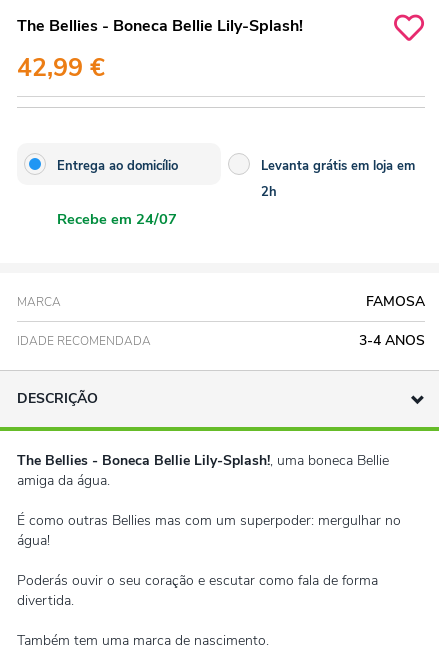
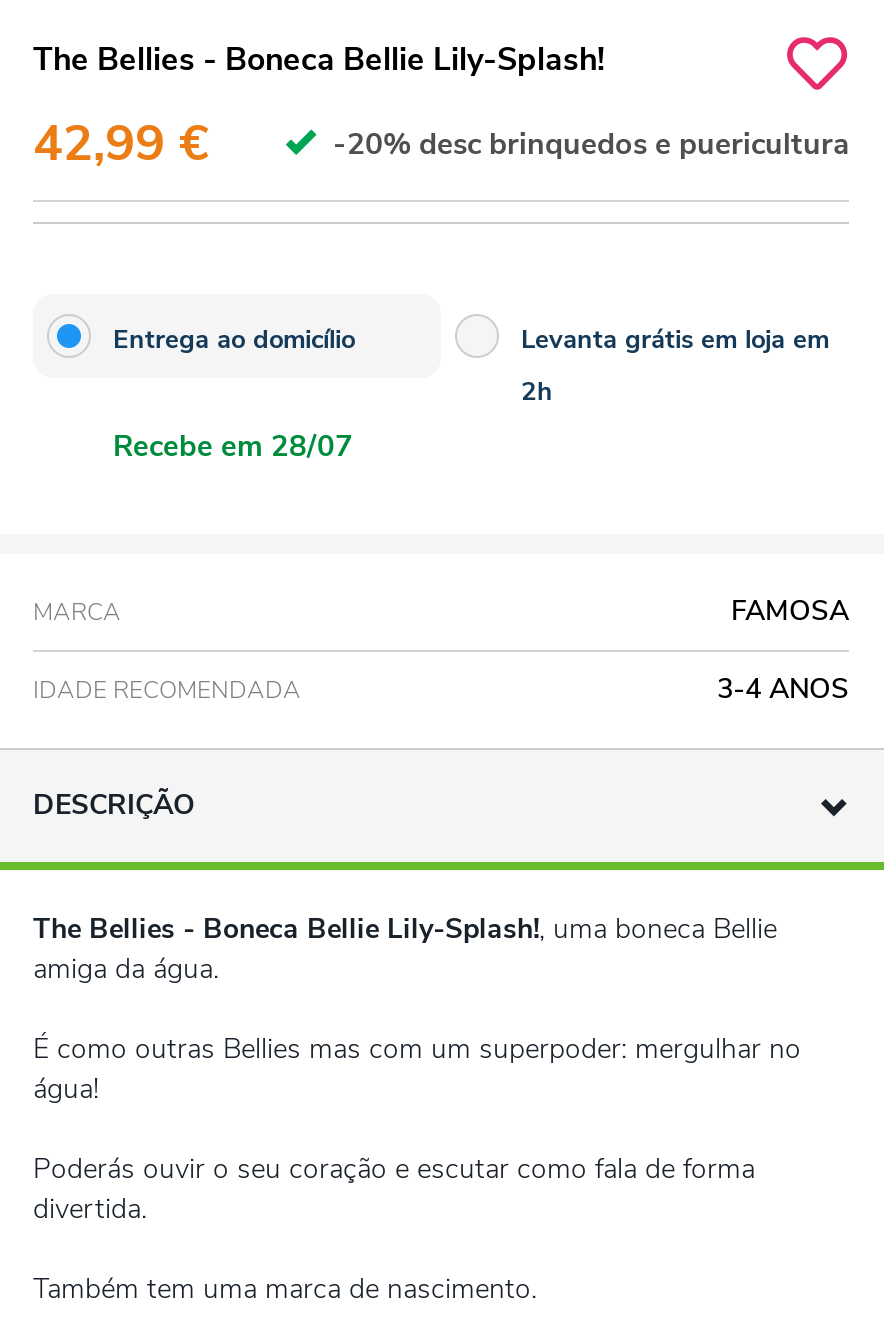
none -> [325,124,849,164] -20% desc brinquedos e puericultura
[57,209,177,229] Recebe em 24/07 -> [113,426,353,466] Recebe em 28/07

